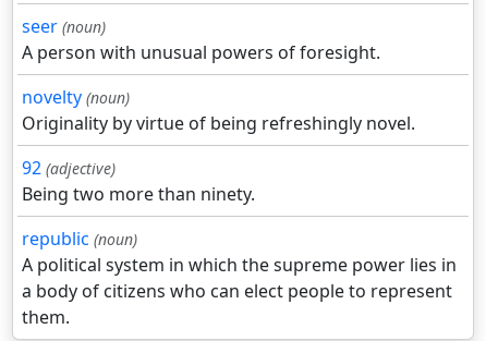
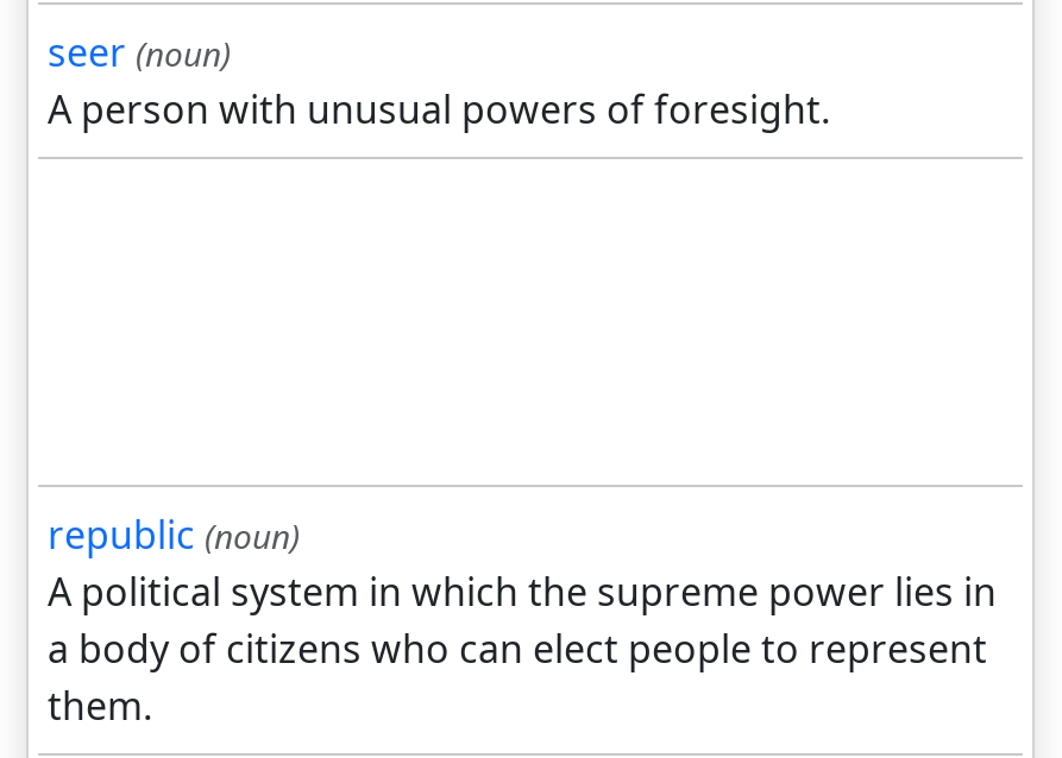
[22,85,415,205] novelty (noun) | Originality by virtue of being refreshingly novel. | 92 (adjective) | Being two more than ninety. -> none

